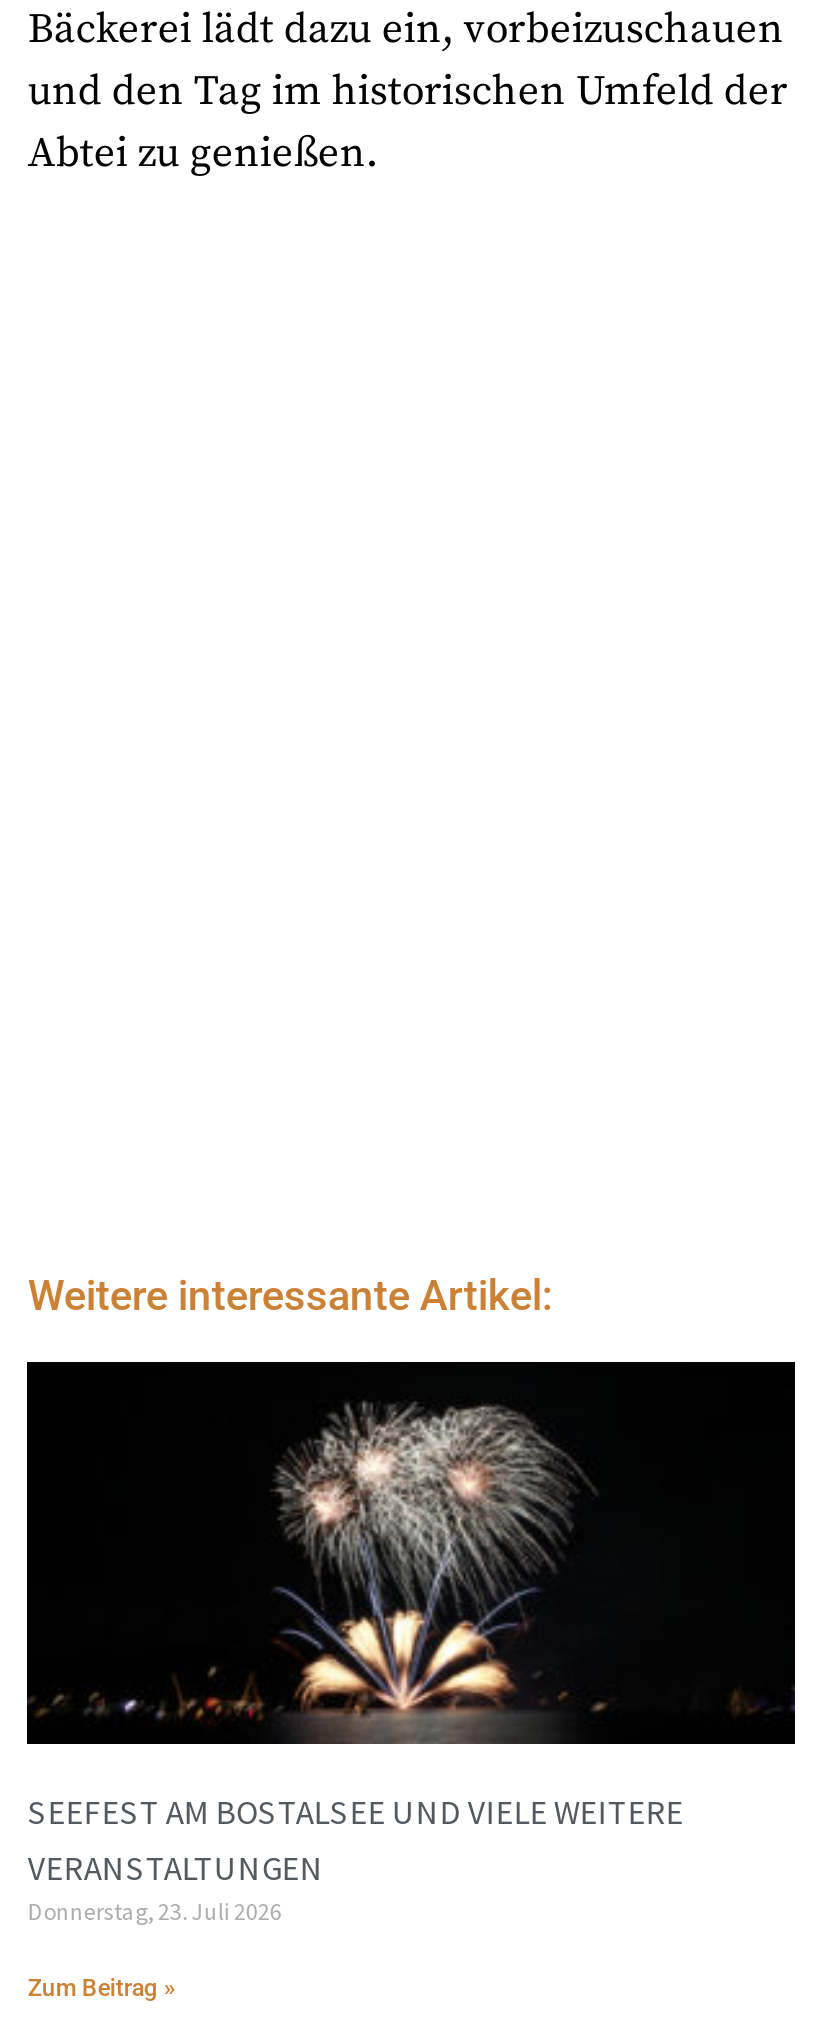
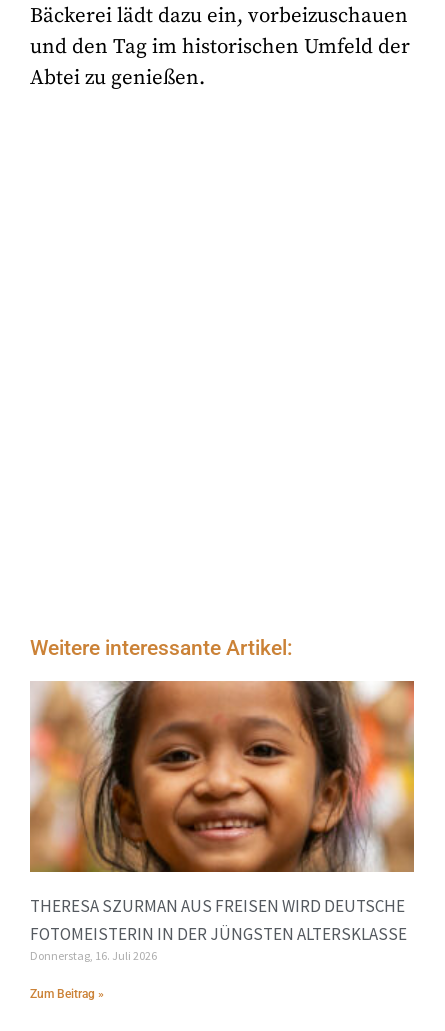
[25,1360,797,1927] [image] | SEEFEST AM BOSTALSEE UND VIELE WEITERE | VERANSTALTUNGEN | Donnerstag, 23. Juli 2026 -> [29,680,415,963] [image] | THERESA SZURMAN AUS FREISEN WIRD DEUTSCHE | FOTOMEISTERIN IN DER JÜNGSTEN ALTERSKLASSE | Donnerstag, 16. Juli 2026

